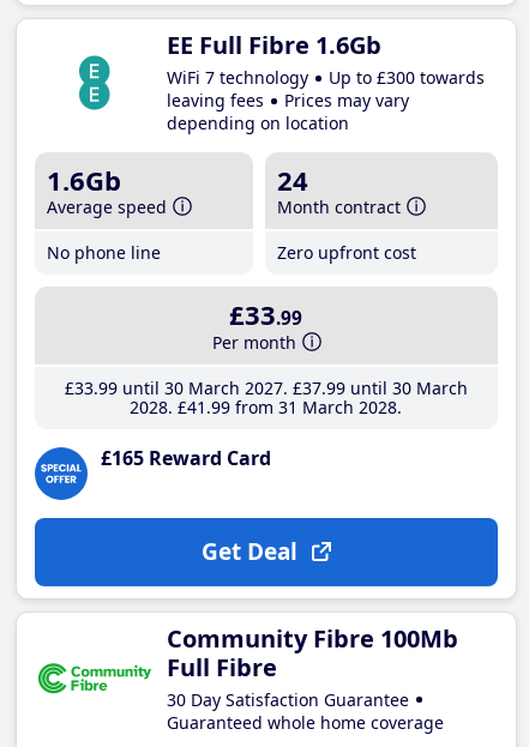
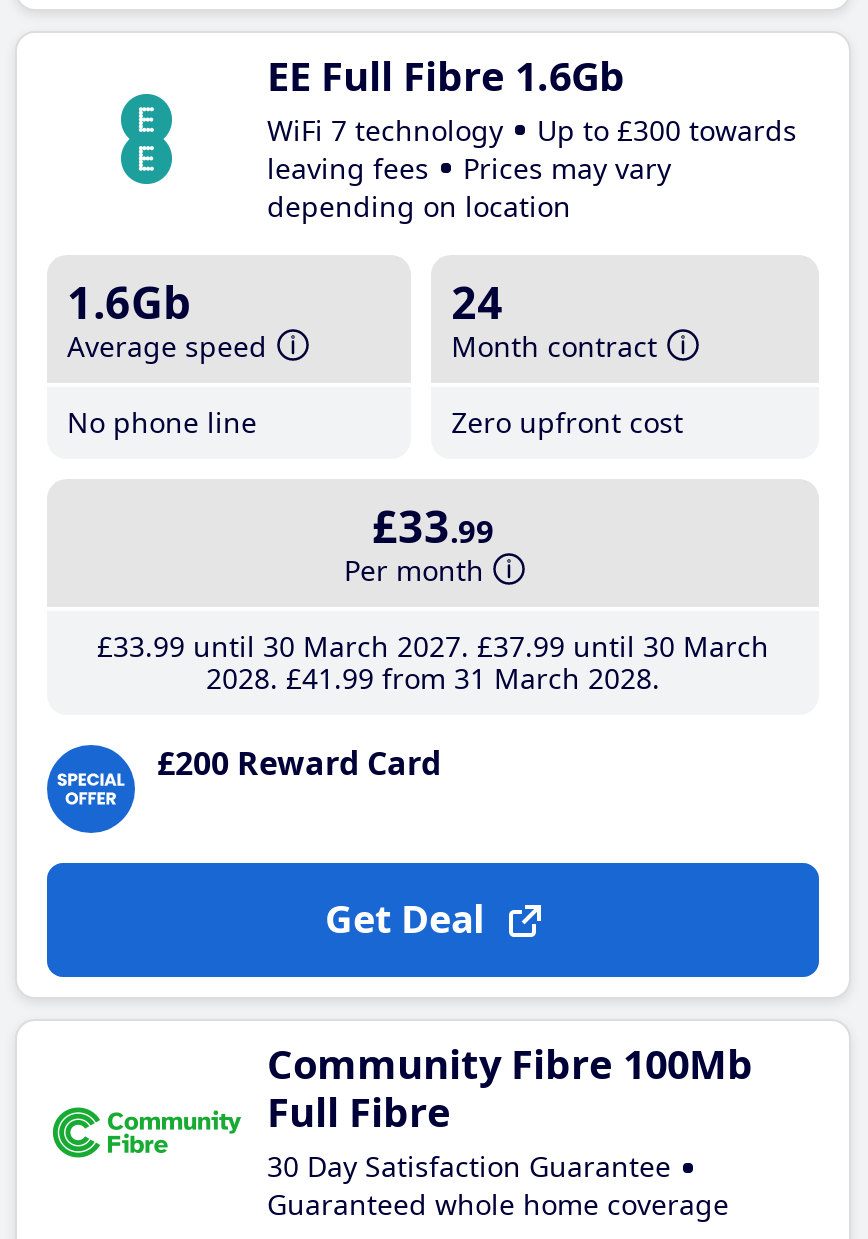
[101,444,271,471] £165 Reward Card -> [157,741,441,785] £200 Reward Card

